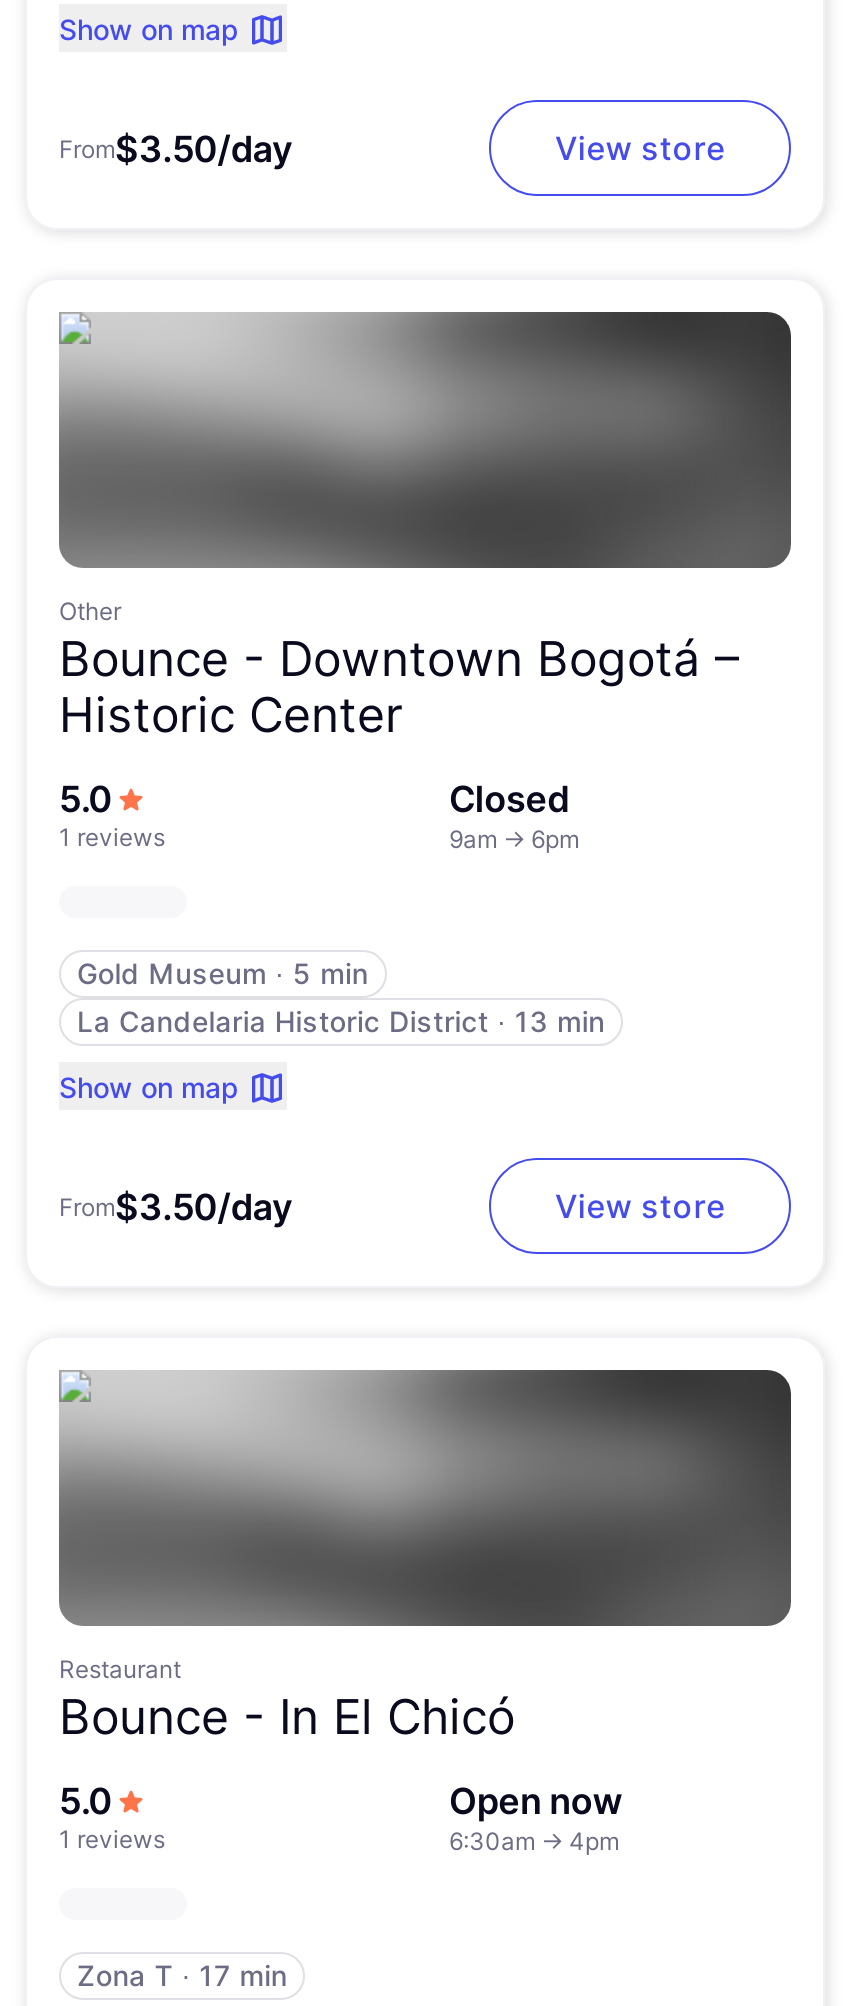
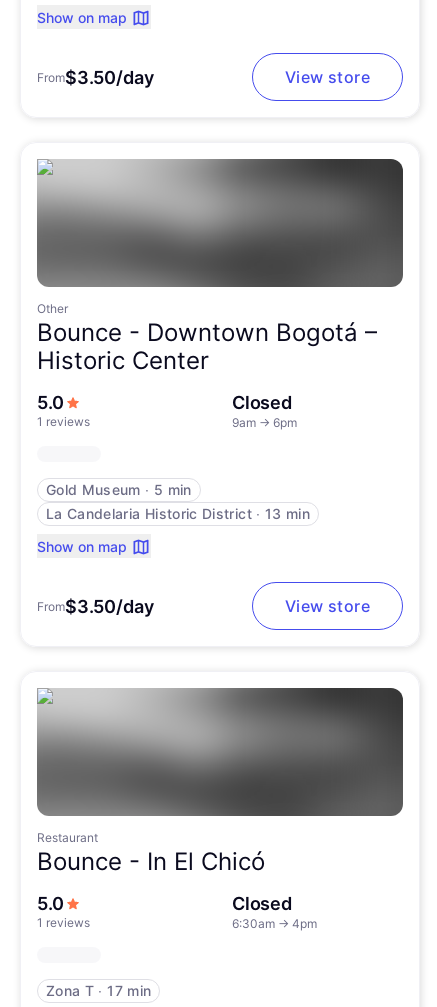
[449,1780,622,1822] Open now -> [232,893,292,914] Closed

